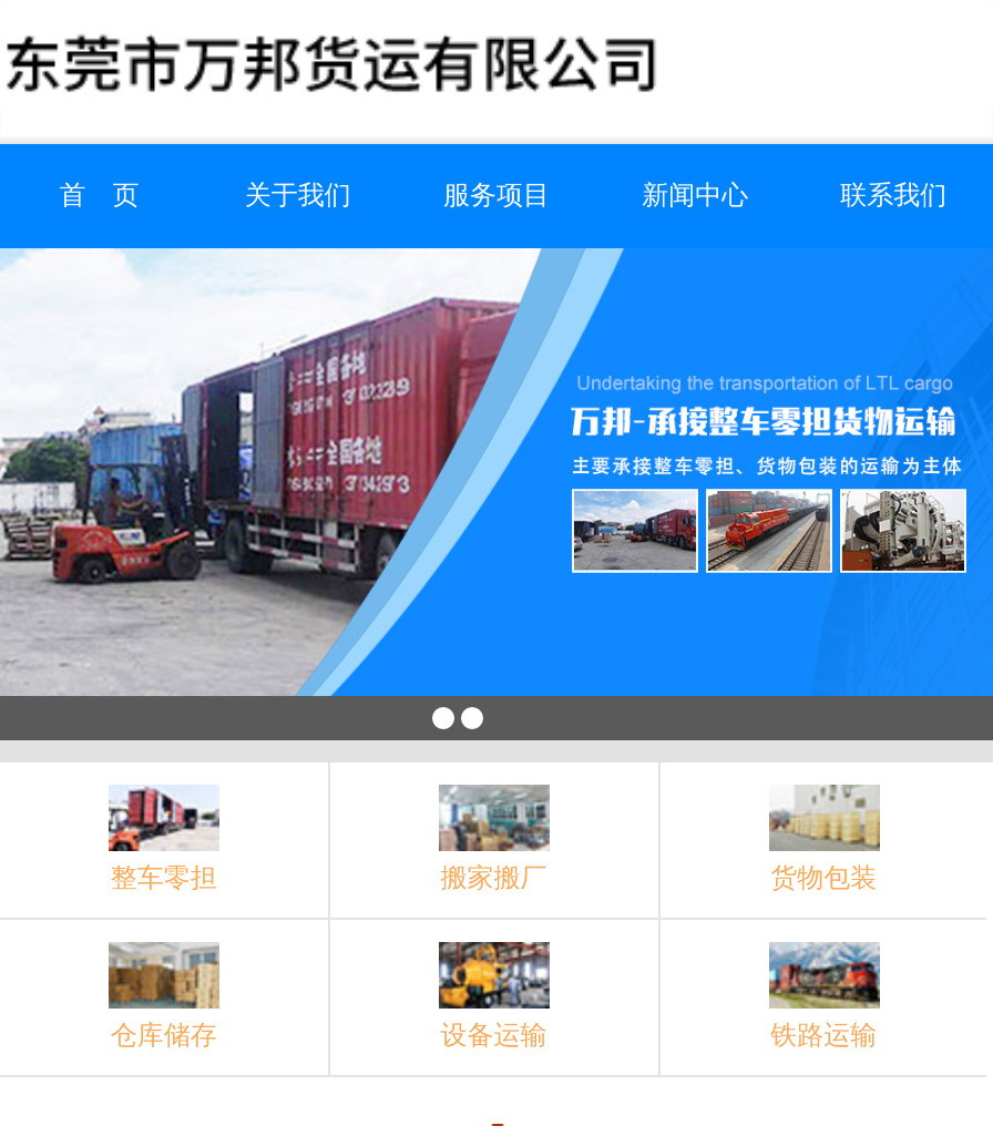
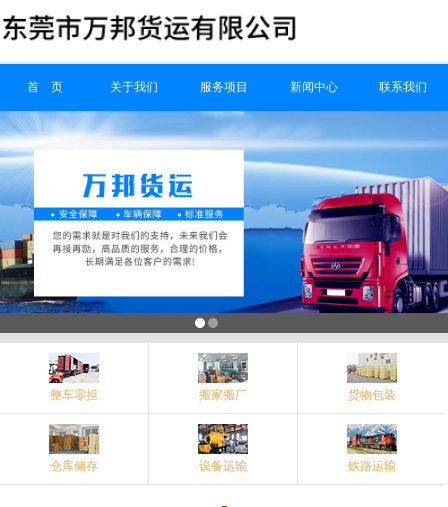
[7,248,986,729] [image] -> [3,111,445,326] [image]

